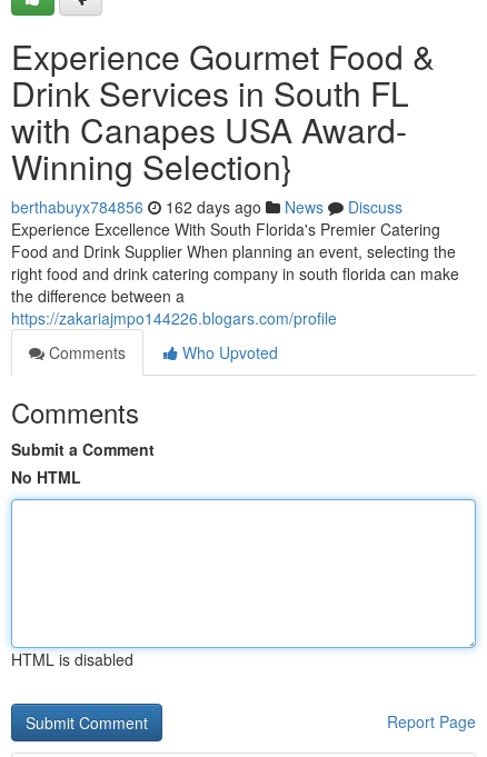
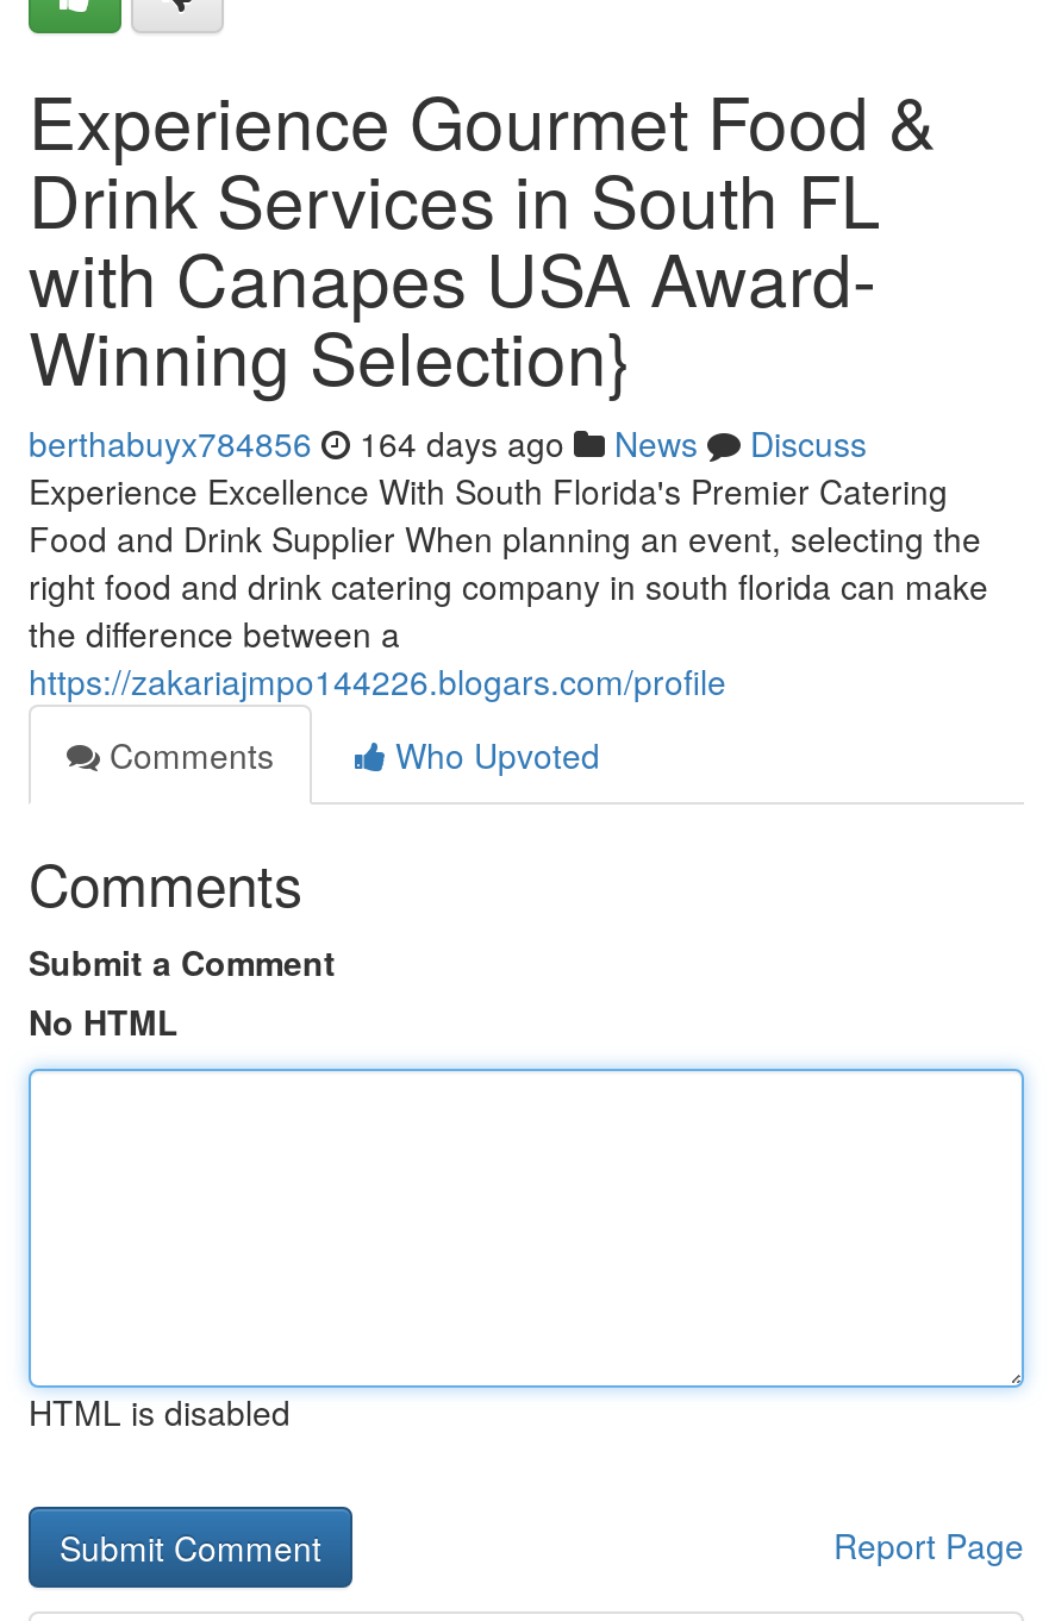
[11,196,402,218] berthabuyx784856 162 days ago News Discuss -> [29,419,867,467] berthabuyx784856 164 days ago News Discuss

